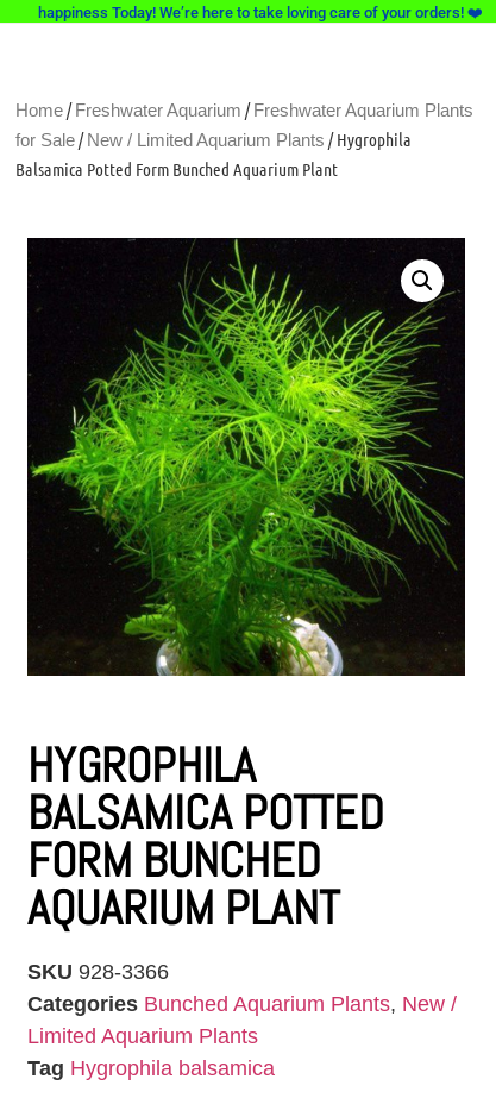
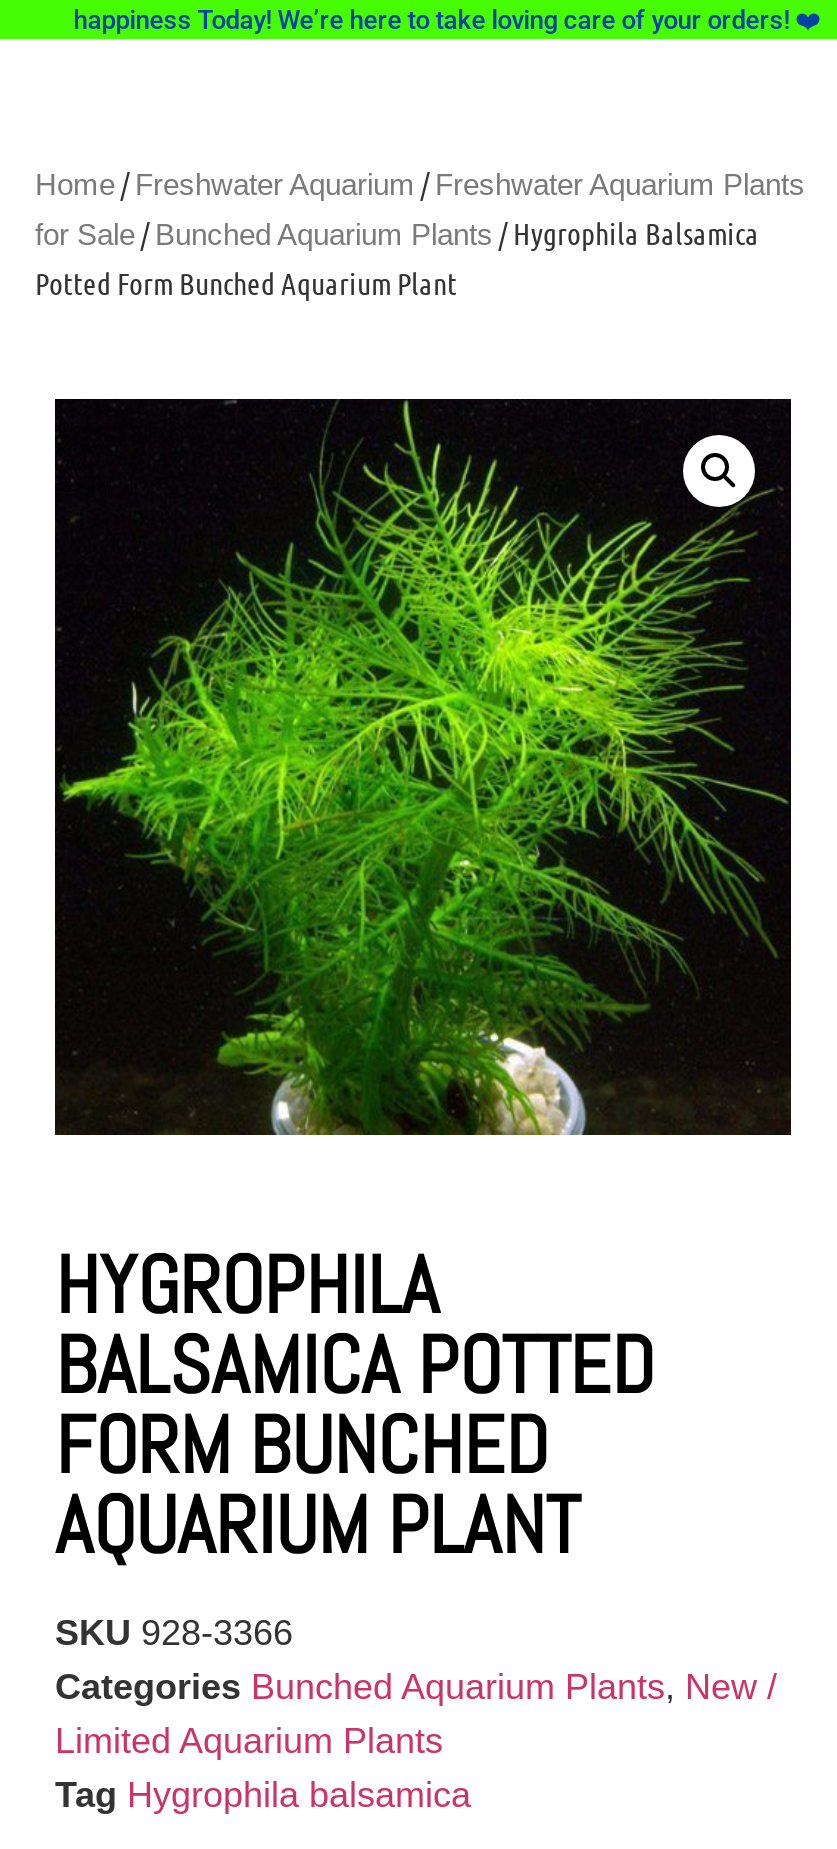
[15,128,412,179] for Sale / New / Limited Aquarium Plants / Hygrophila | Balsamica Potted Form Bunched Aquarium Plant -> [35,215,759,301] for Sale / Bunched Aquarium Plants / Hygrophila Balsamica | Potted Form Bunched Aquarium Plant

